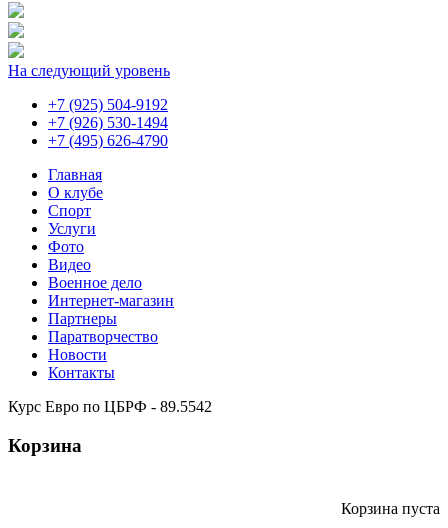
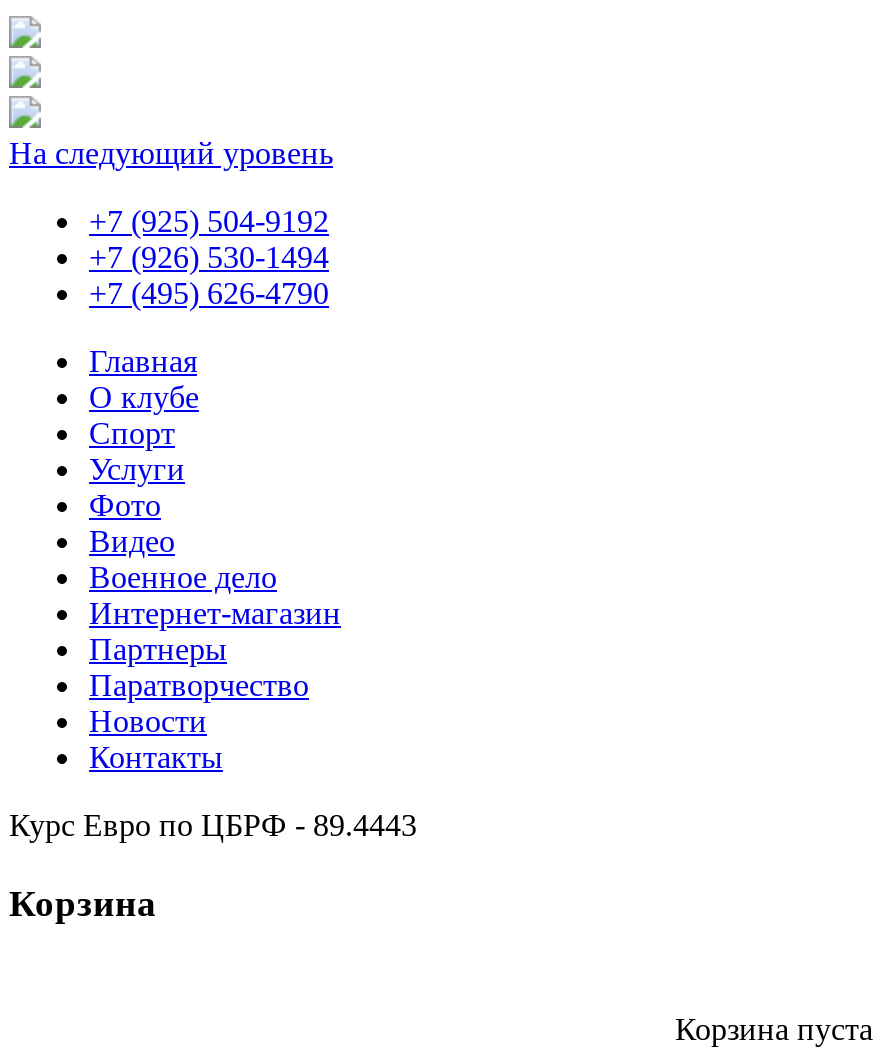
[8,398,212,415] Курс Евро по ЦБРФ - 89.5542 -> [9,808,417,842] Курс Евро по ЦБРФ - 89.4443

